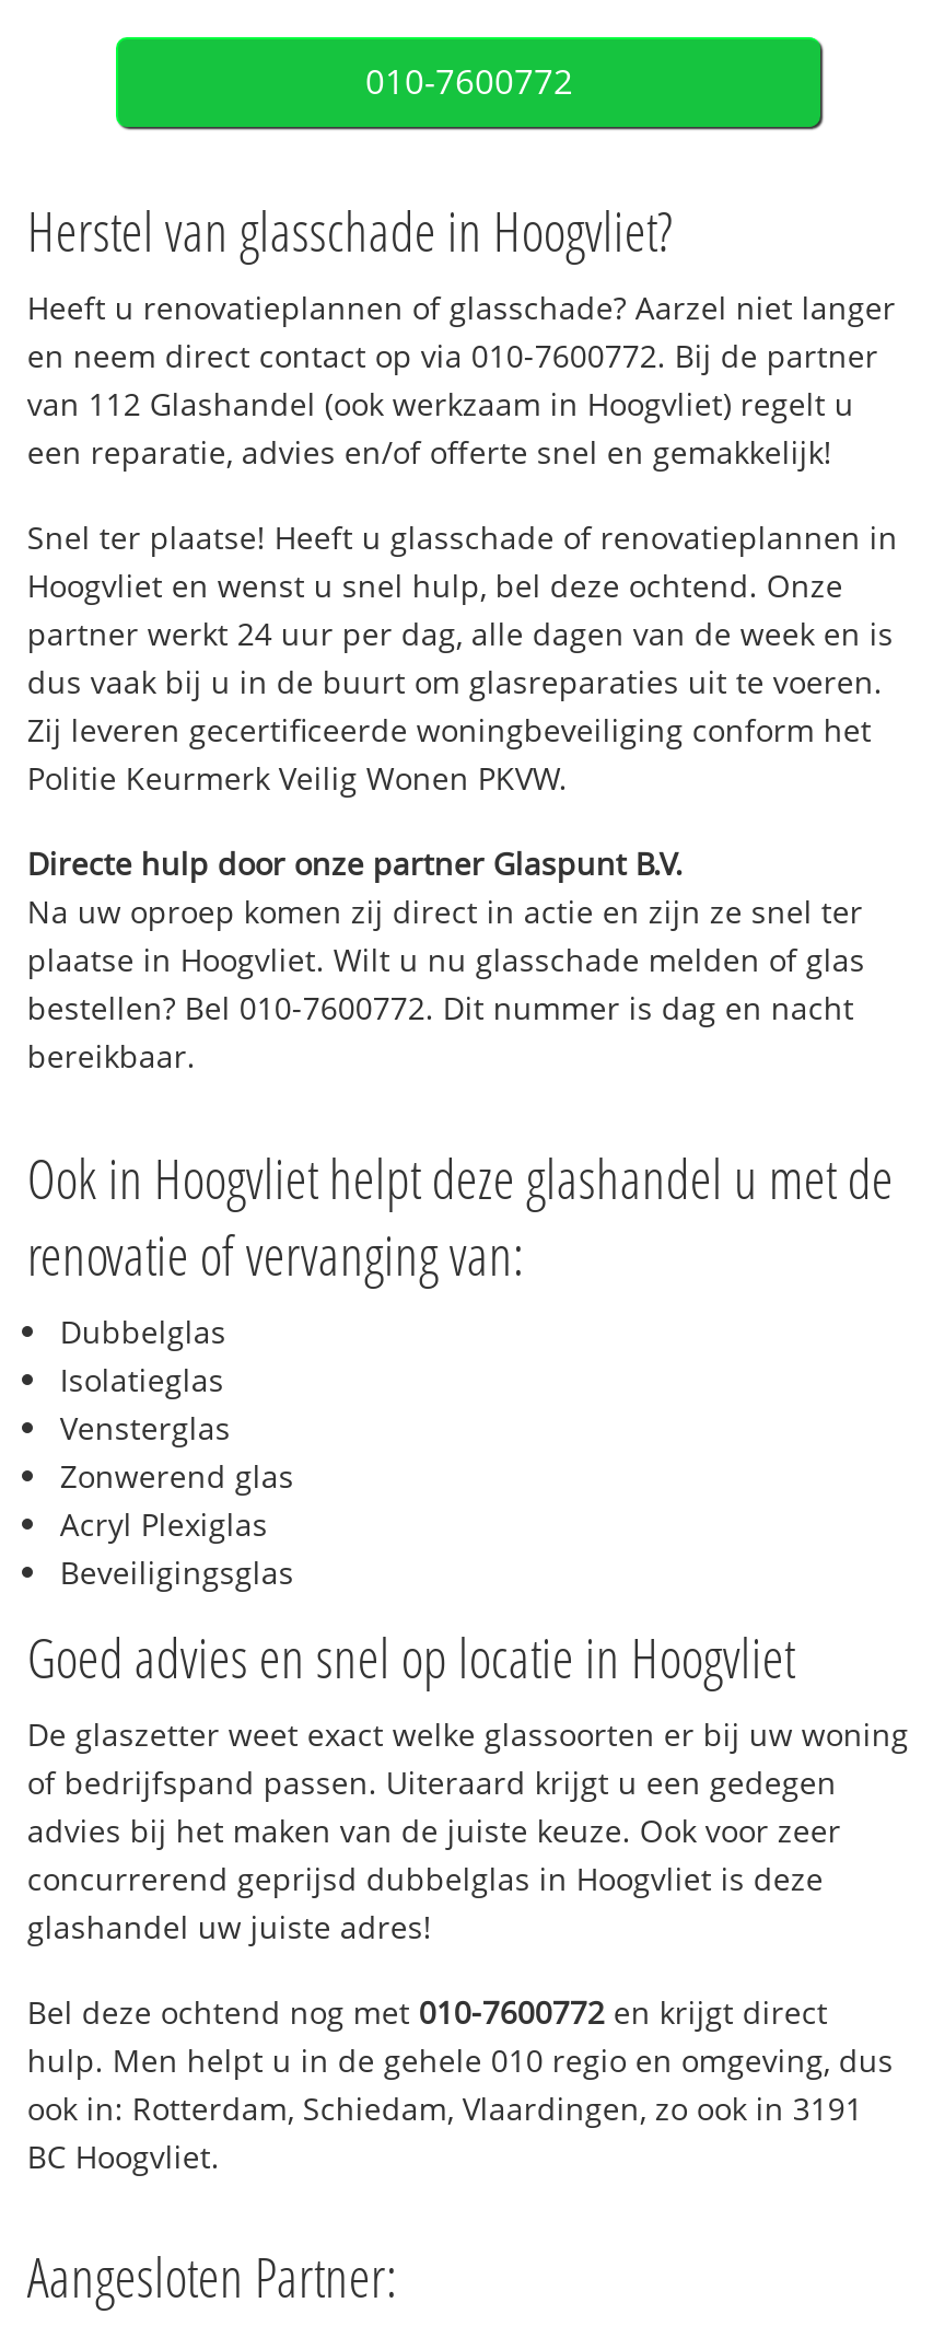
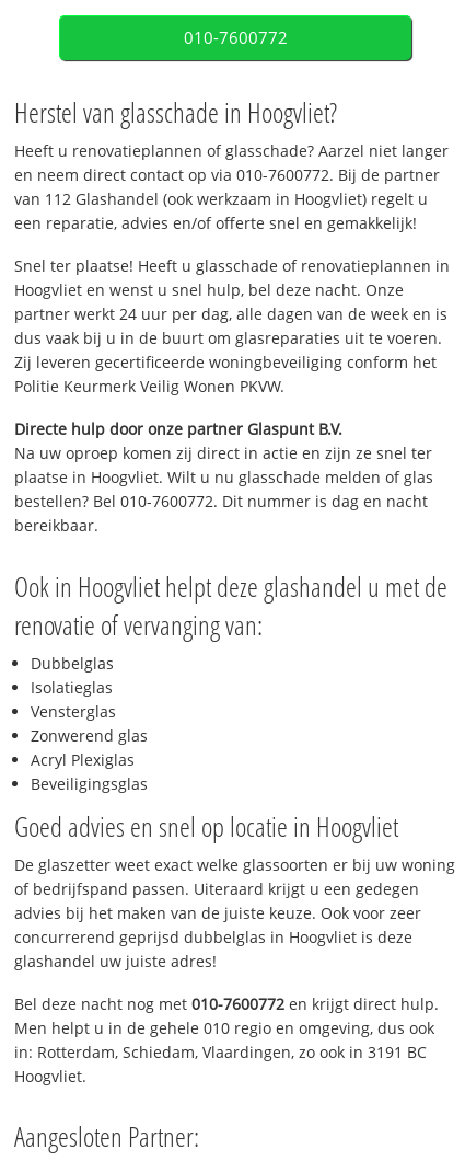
[27,565,843,607] Hoogvliet en wenst u snel hulp, bel deze ochtend. Onze -> [15,280,404,300] Hoogvliet en wenst u snel hulp, bel deze nacht. Onze
[27,1990,893,2176] Bel deze ochtend nog met 010-7600772 en krijgt direct | hulp. Men helpt u in de gehele 010 regio en omgeving, dus | ook in: Rotterdam, Schiedam, Vlaardingen, zo ook in 3191 | BC Hoogvliet. -> [15,993,439,1086] Bel deze nacht nog met 010-7600772 en krijgt direct hulp. | Men helpt u in de gehele 010 regio en omgeving, dus ook | in: Rotterdam, Schiedam, Vlaardingen, zo ook in 3191 BC | Hoogvliet.

